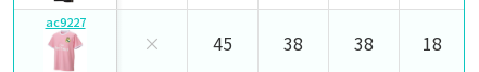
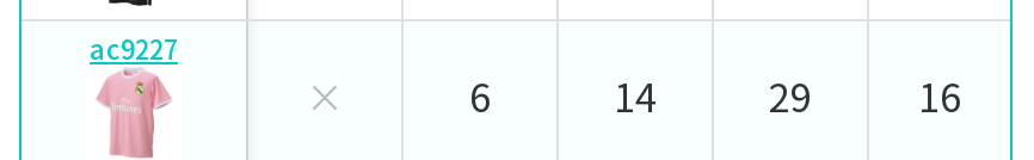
[213,30,232,56] 45 -> [469,67,491,125] 6
[283,30,303,56] 38 -> [614,67,657,125] 14
[354,30,374,56] 38 -> [769,67,812,125] 29
[422,30,442,56] 18 -> [918,67,961,125] 16

